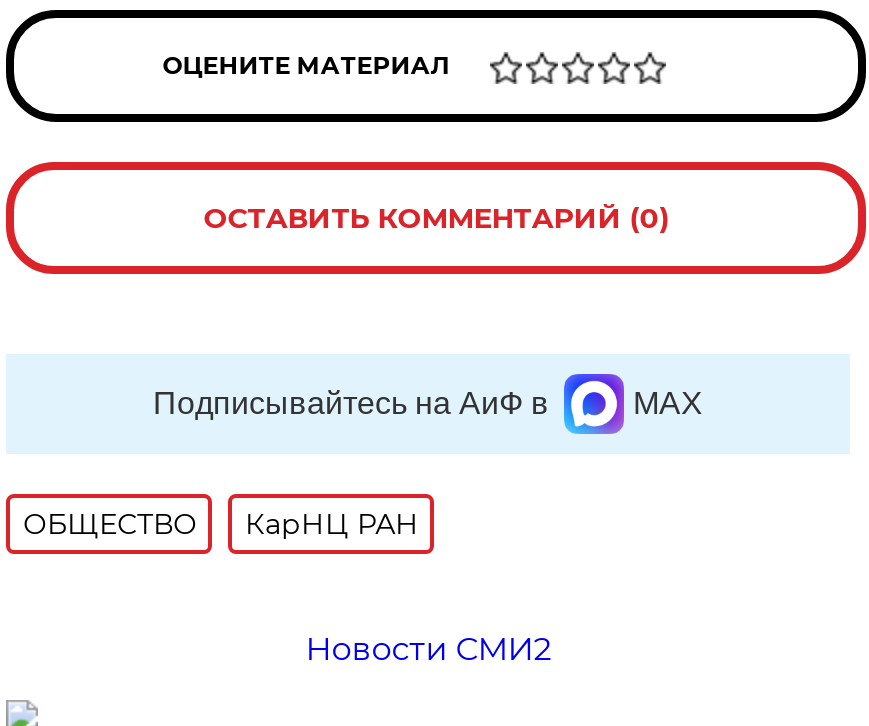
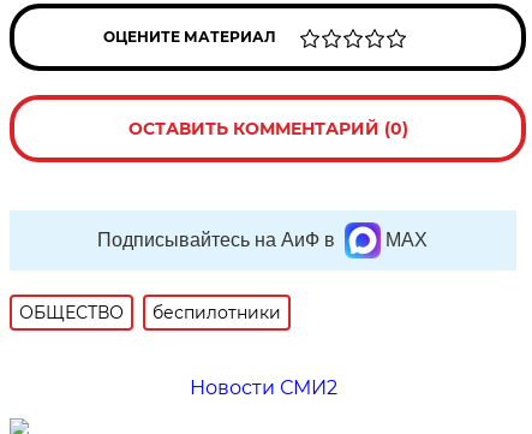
[245,506,419,542] КарНЦ РАН -> [153,302,281,323] беспилотники

